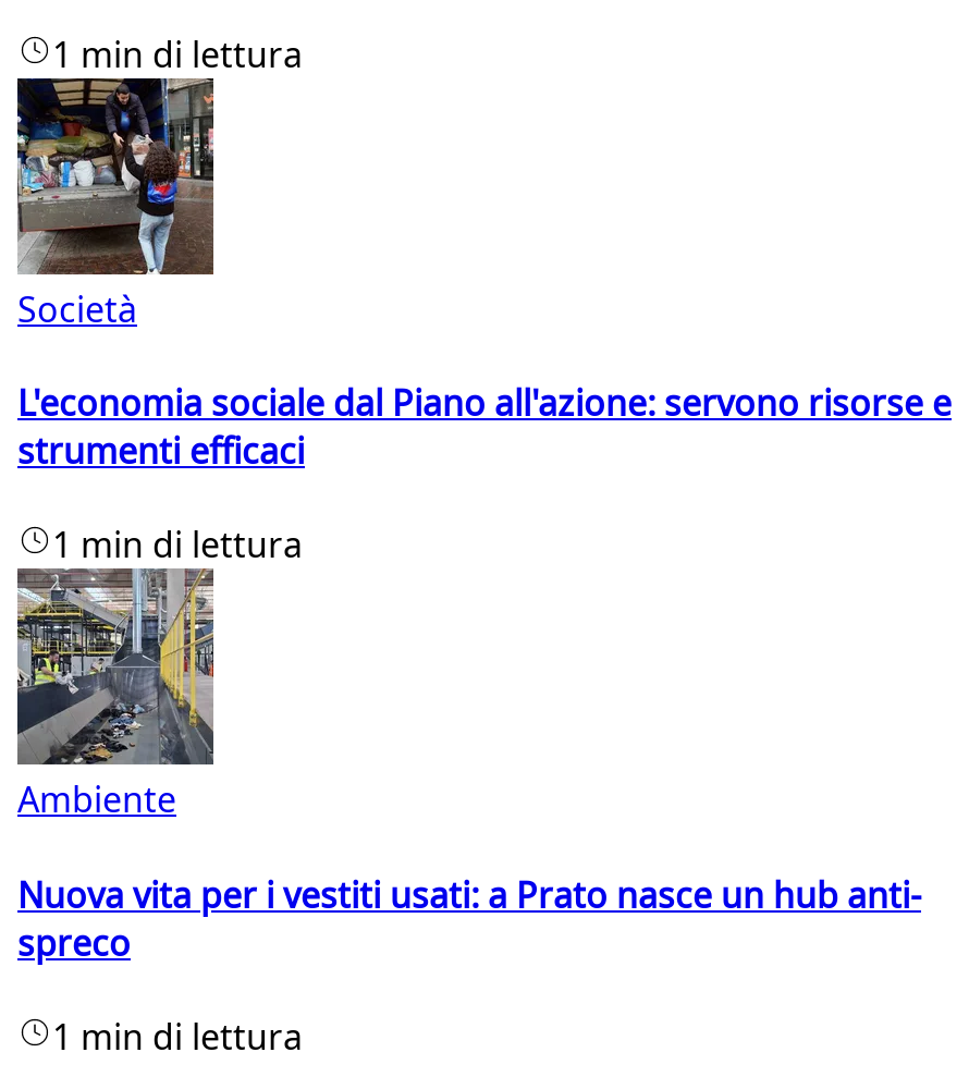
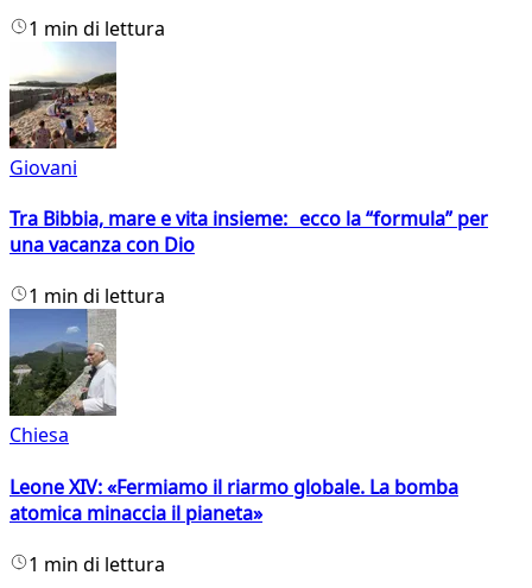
[15,76,216,333] [image] | Società -> [8,42,118,180] [image] | Giovani
[17,379,952,475] L'economia sociale dal Piano all'azione: servono risorse e | strumenti efficaci -> [9,206,488,258] Tra Bibbia, mare e vita insieme: ecco la “formula” per | una vacanza con Dio
[15,568,216,824] [image] | Ambiente -> [8,309,116,448] [image] | Chiesa
[17,870,921,966] Nuova vita per i vestiti usati: a Prato nasce un hub anti- | spreco -> [9,473,458,526] Leone XIV: «Fermiamo il riarmo globale. La bomba | atomica minaccia il pianeta»

